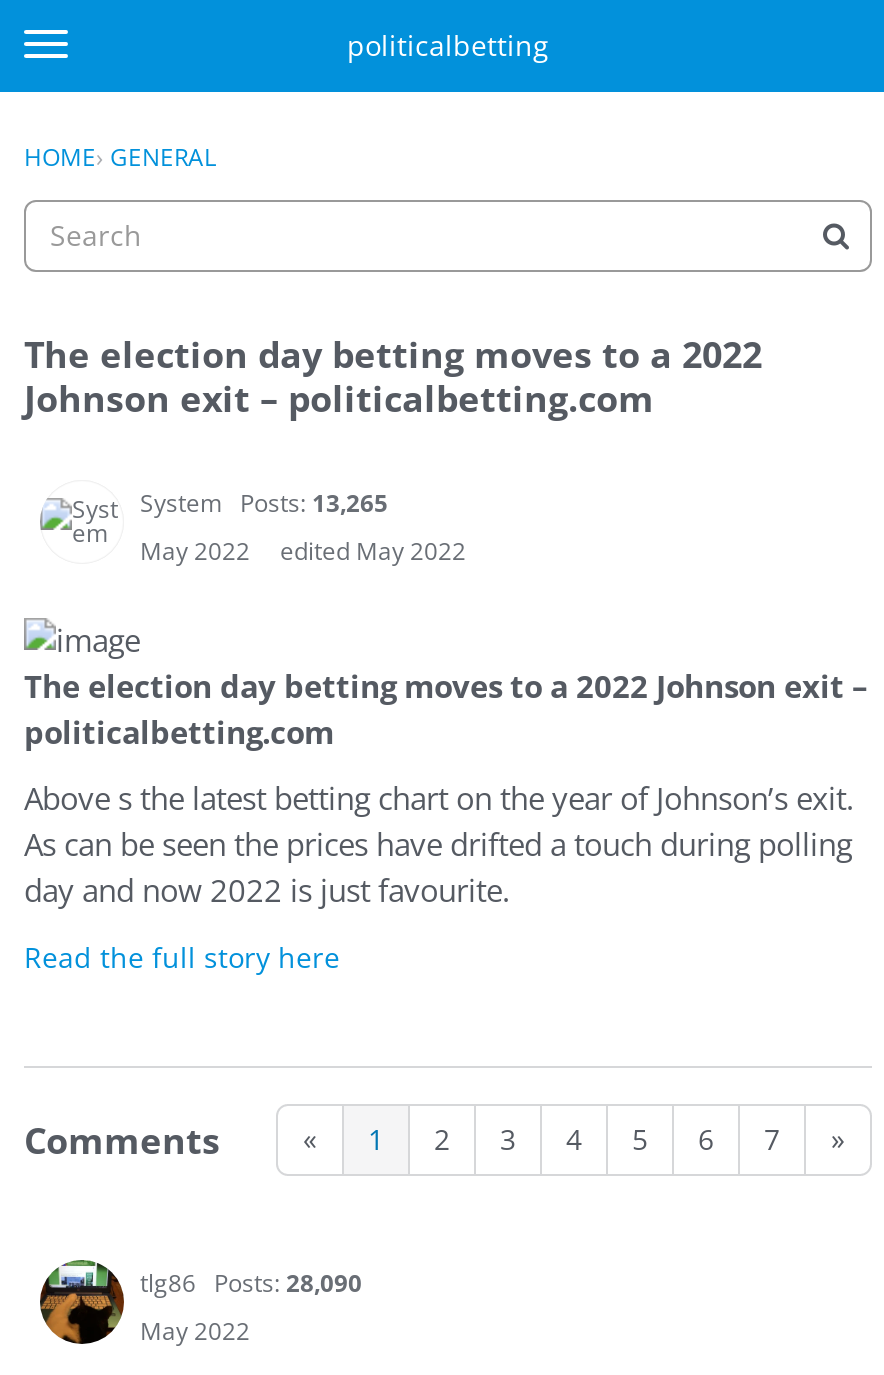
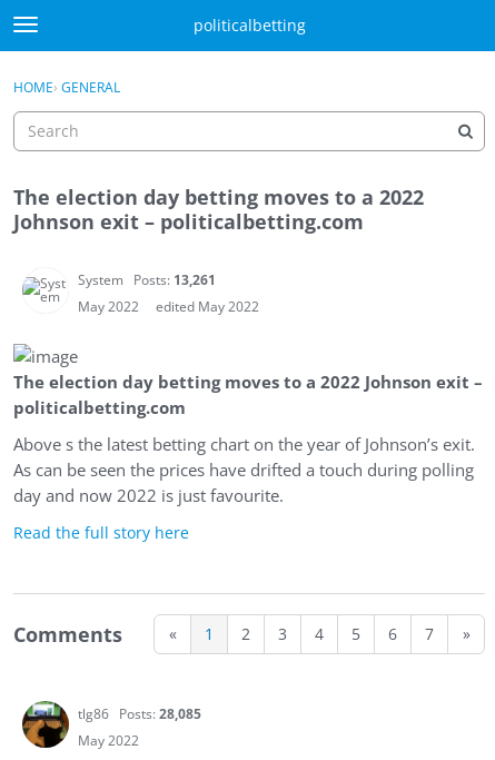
[140,486,388,520] System Posts: 13,265 -> [78,270,216,289] System Posts: 13,261
[140,1266,362,1300] tlg86 Posts: 28,090 -> [78,705,201,724] tlg86 Posts: 28,085

